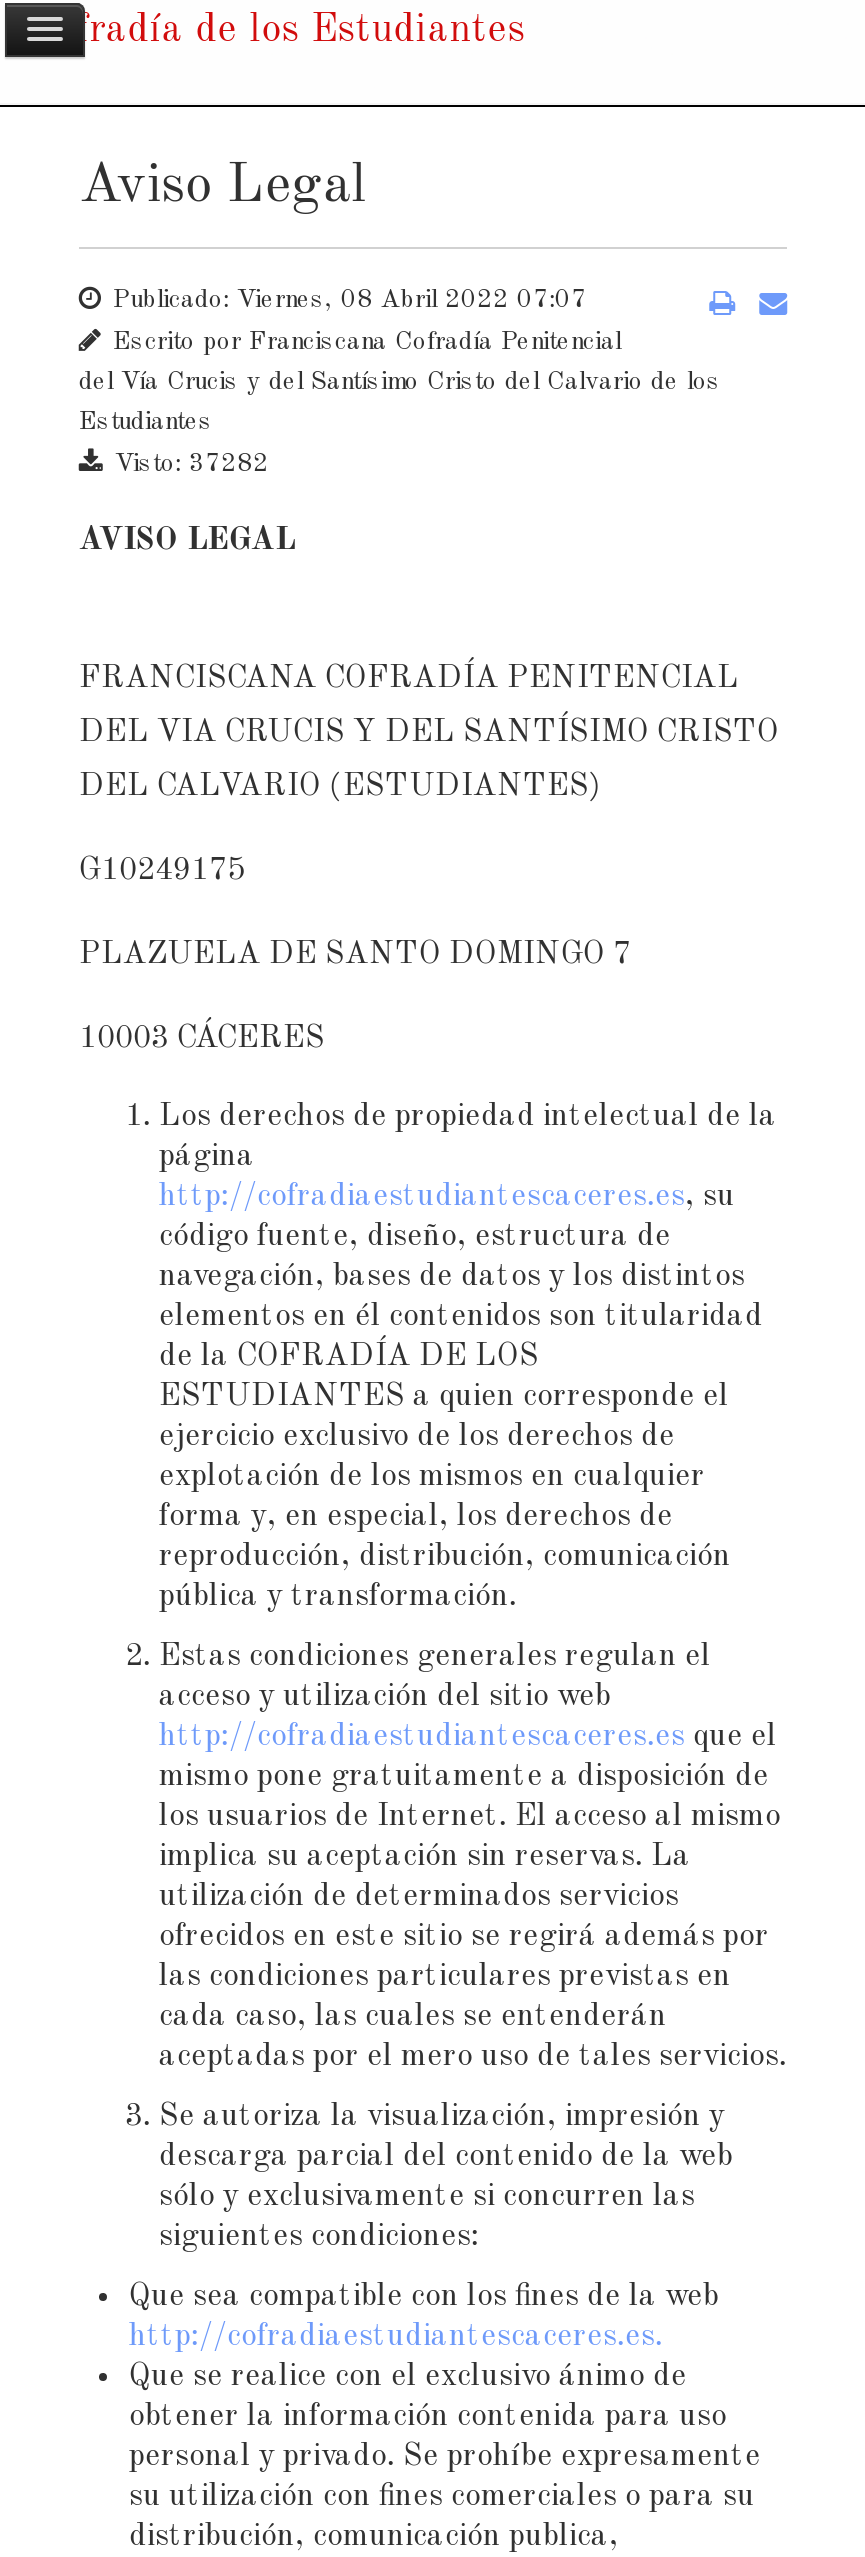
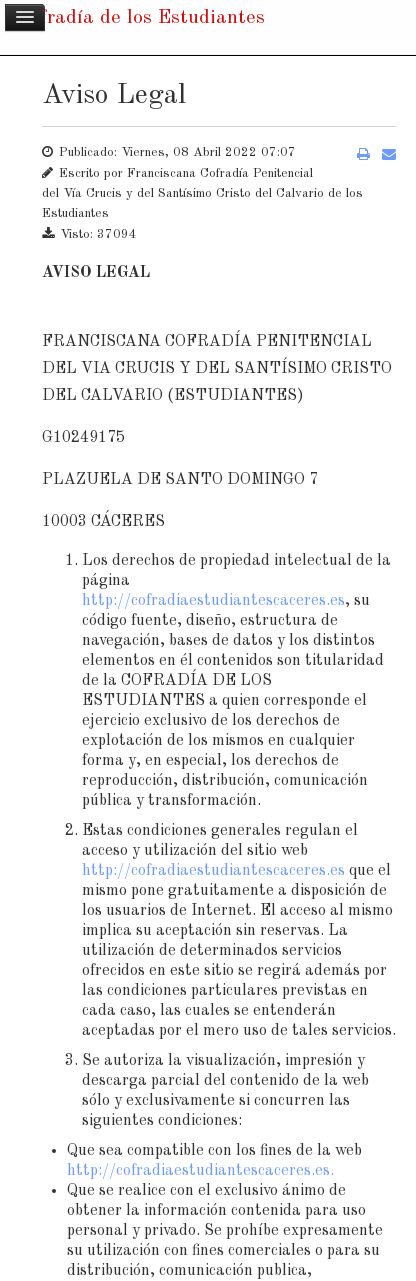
[115,451,269,477] Visto: 37282 -> [60,228,137,241] Visto: 37094

